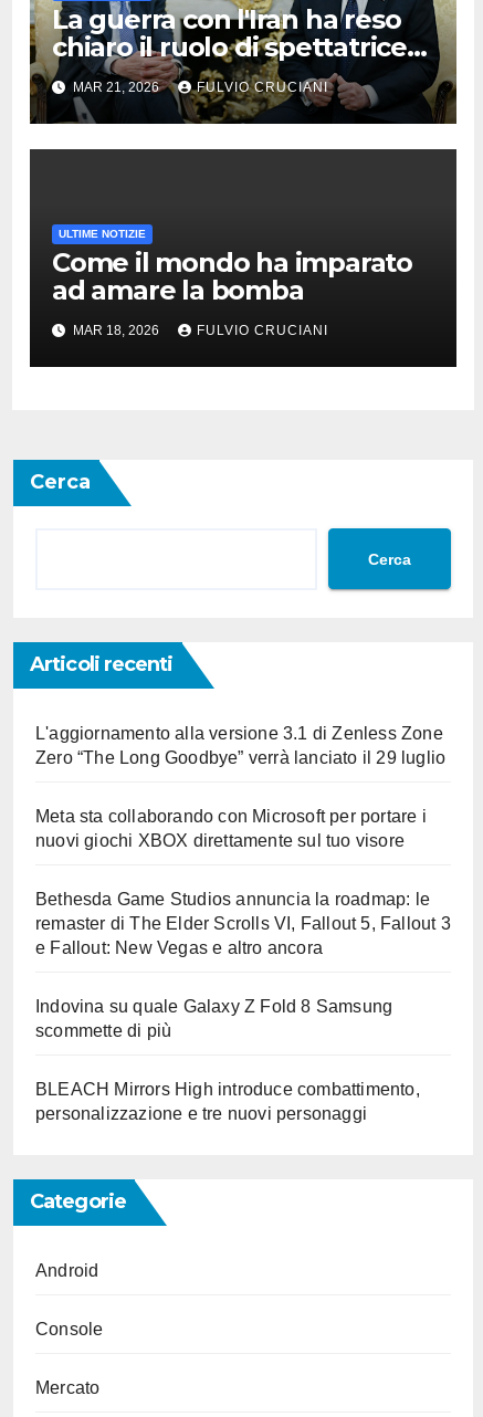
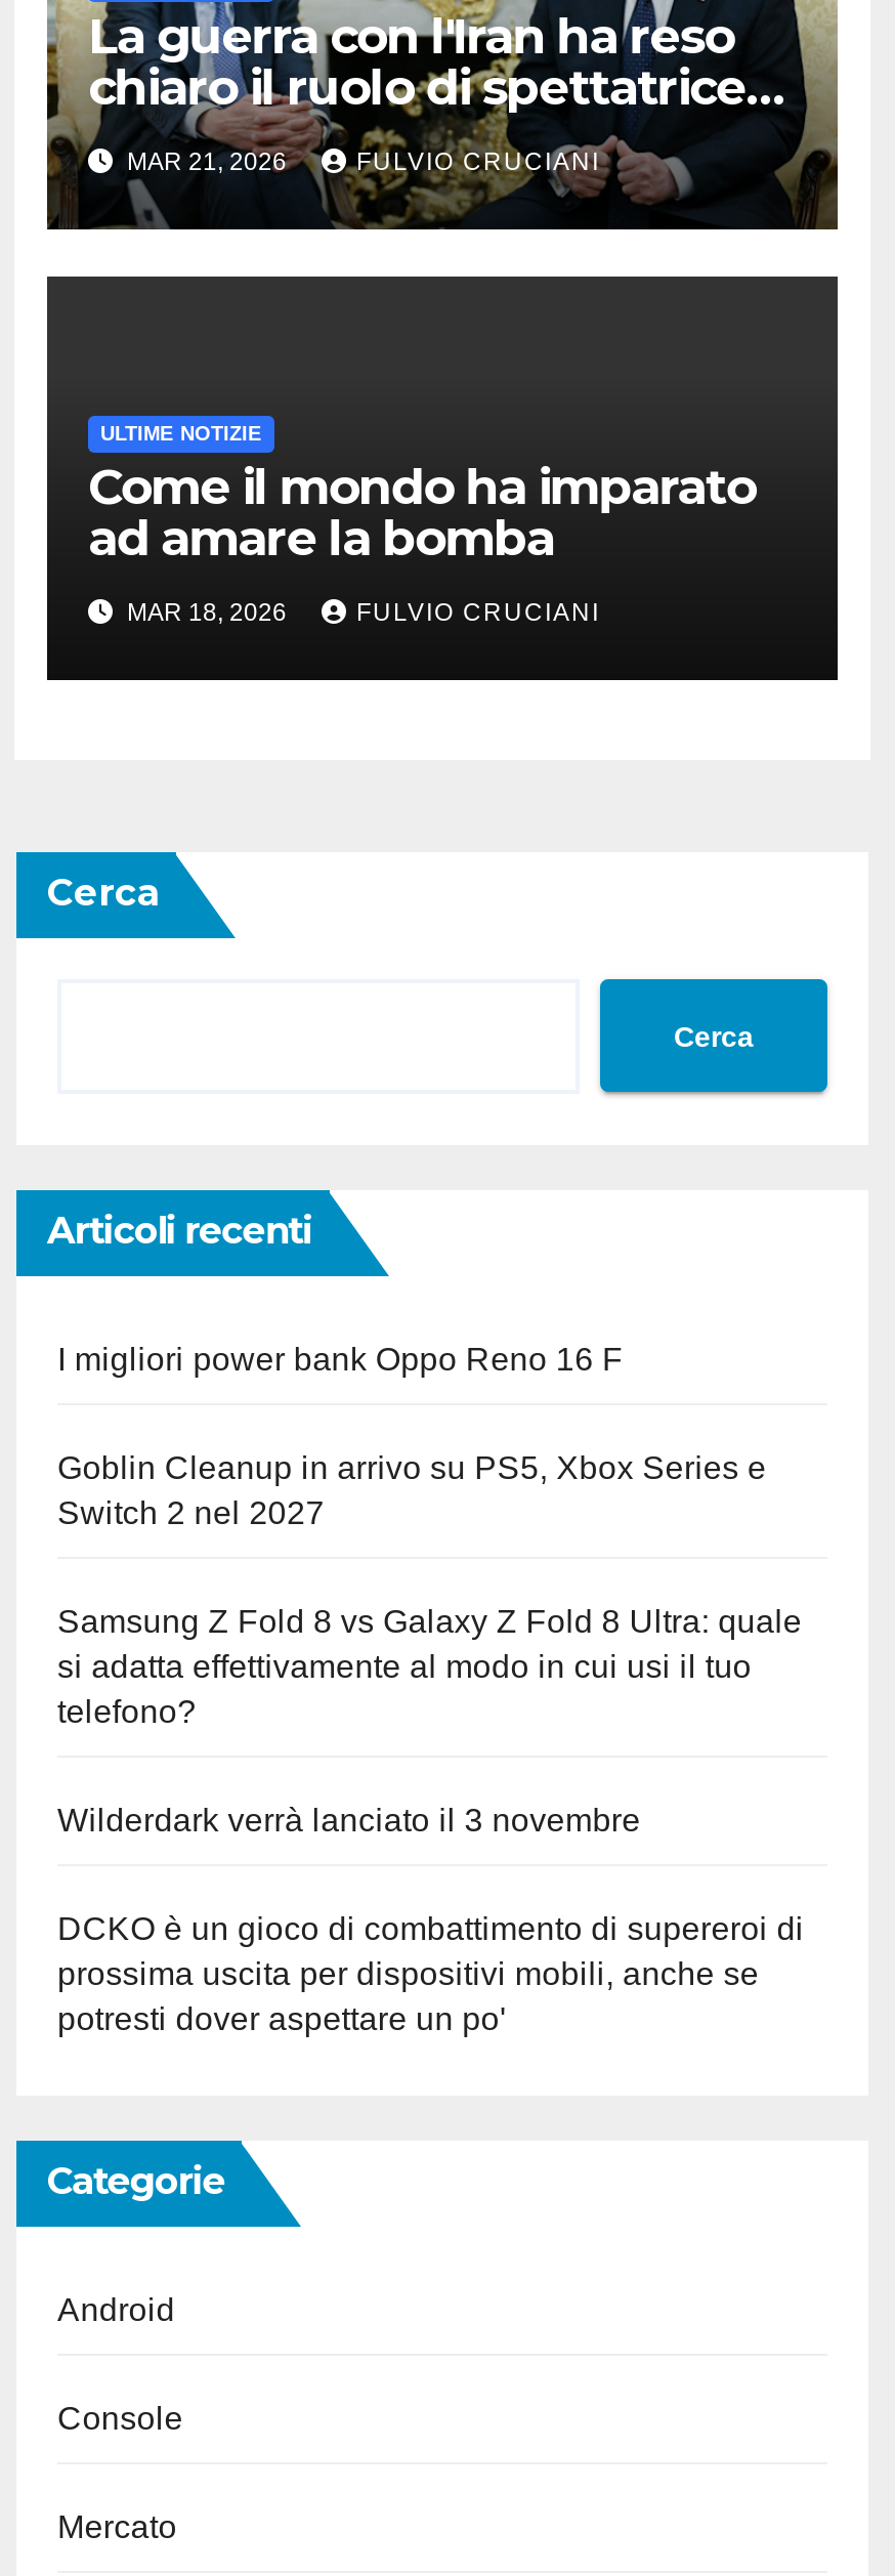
[35,724,446,767] L'aggiornamento alla versione 3.1 di Zenless Zone | Zero “The Long Goodbye” verrà lanciato il 29 luglio -> [57,1342,623,1377] I migliori power bank Oppo Reno 16 F
[35,807,426,850] Meta sta collaborando con Microsoft per portare i | nuovi giochi XBOX direttamente sul tuo visore -> [57,1450,766,1530] Goblin Cleanup in arrivo su PS5, Xbox Series e | Switch 2 nel 2027
[35,890,451,957] Bethesda Game Studios annuncia la roadmap: le | remaster di The Elder Scrolls VI, Fallout 5, Fallout 3 | e Fallout: New Vegas e altro ancora -> [57,1604,802,1729] Samsung Z Fold 8 vs Galaxy Z Fold 8 Ultra: quale | si adatta effettivamente al modo in cui usi il tuo | telefono?
[35,997,393,1040] Indovina su quale Galaxy Z Fold 8 Samsung | scommette di più -> [57,1803,641,1838] Wilderdark verrà lanciato il 3 novembre
[35,1080,420,1123] BLEACH Mirrors High introduce combattimento, | personalizzazione e tre nuovi personaggi -> [57,1911,804,2036] DCKO è un gioco di combattimento di supereroi di | prossima uscita per dispositivi mobili, anche se | potresti dover aspettare un po'

